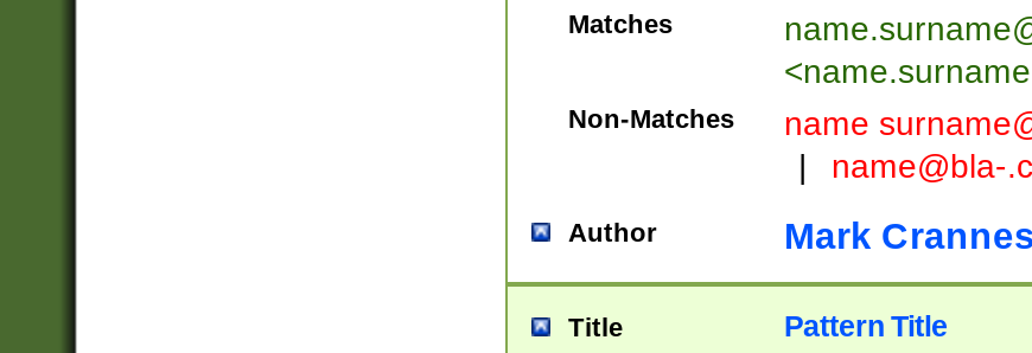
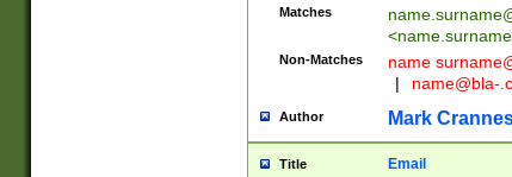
[784,311,948,344] Pattern Title -> [387,156,425,172] Email

